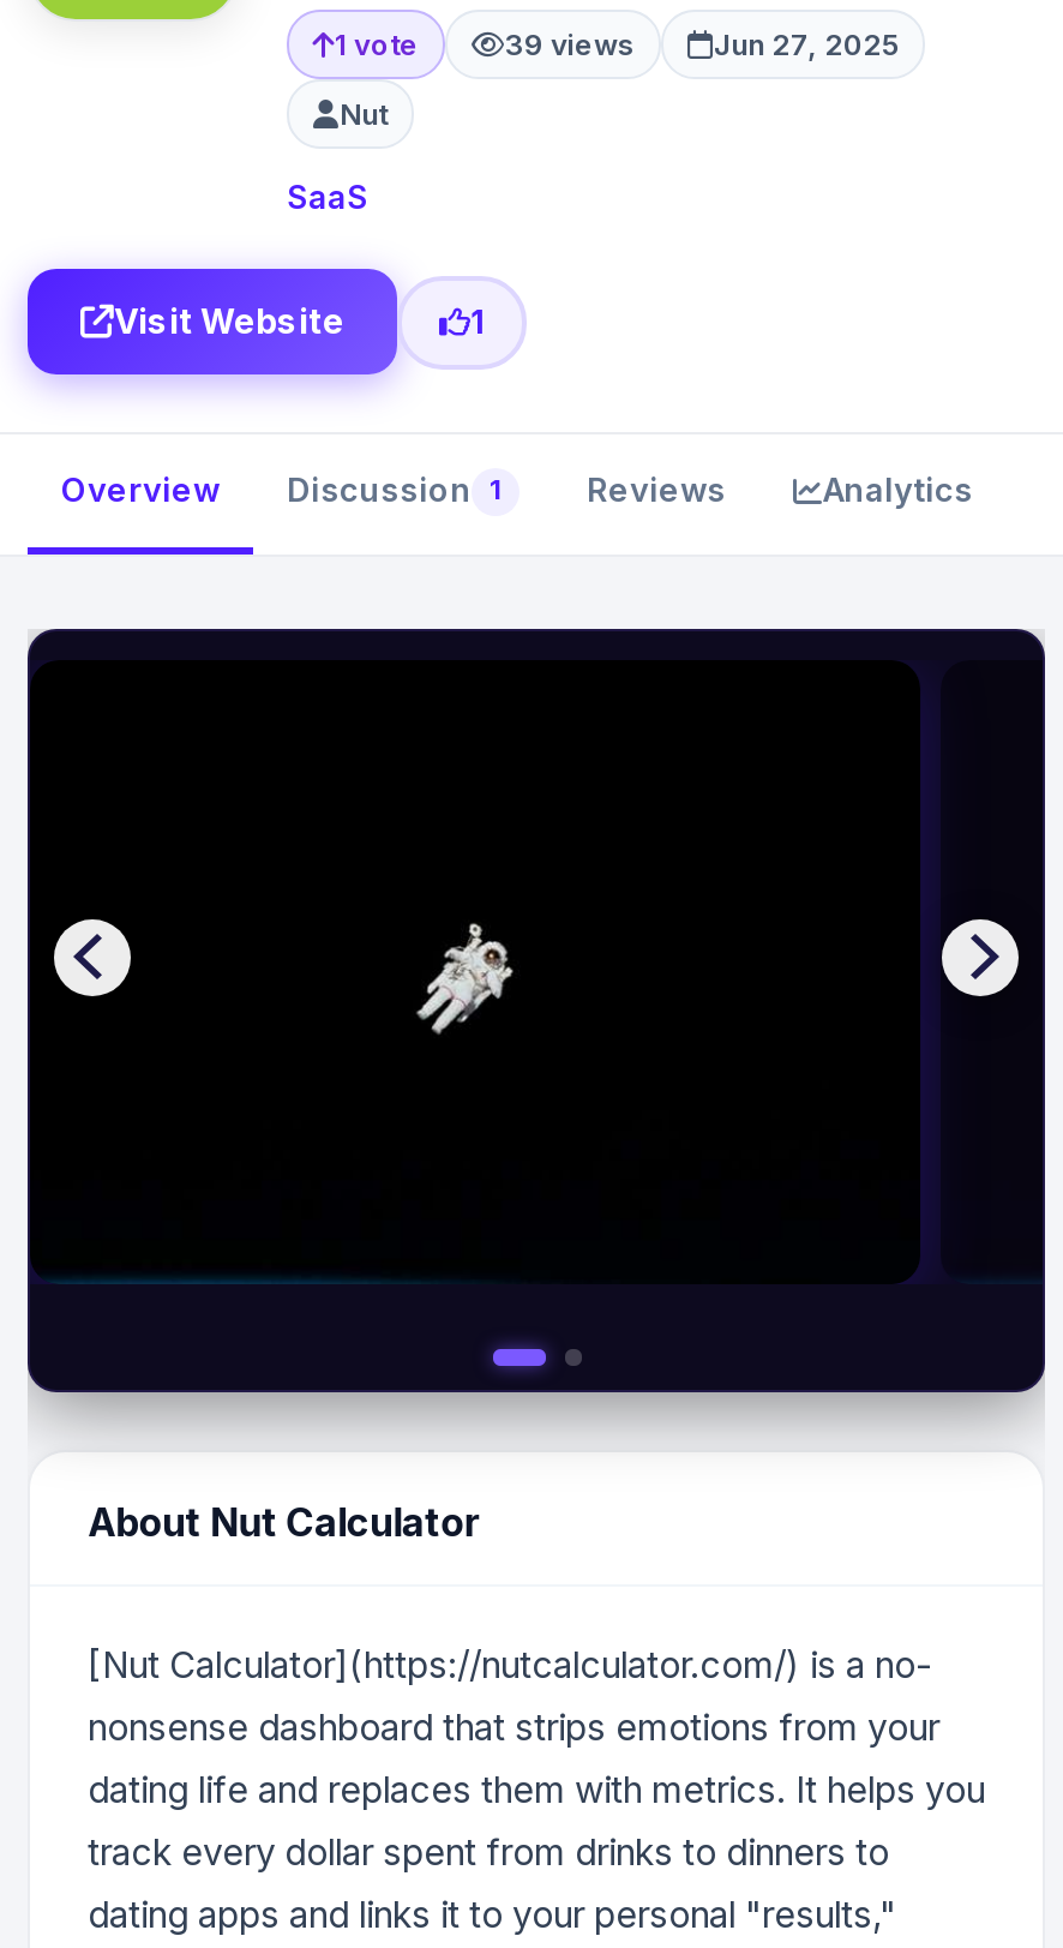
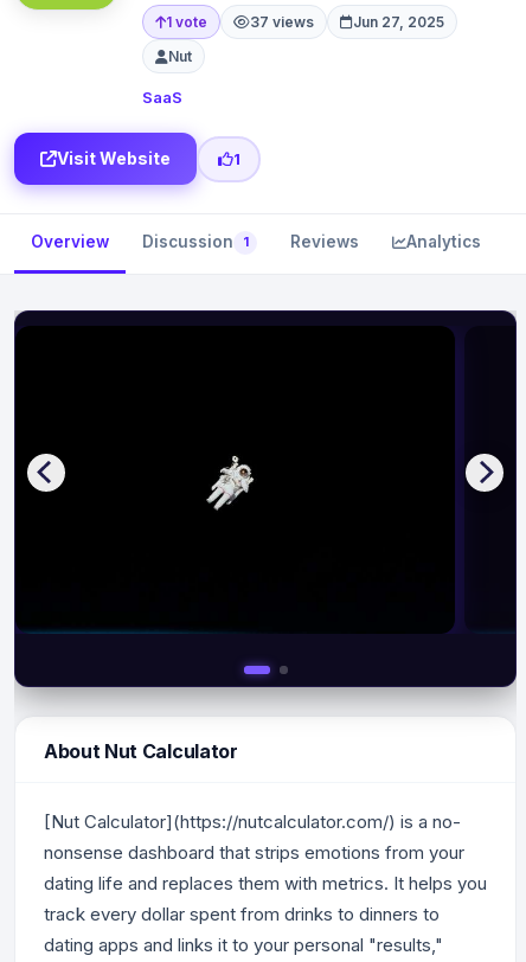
[505,26,635,62] 39 views -> [250,13,314,31] 37 views

